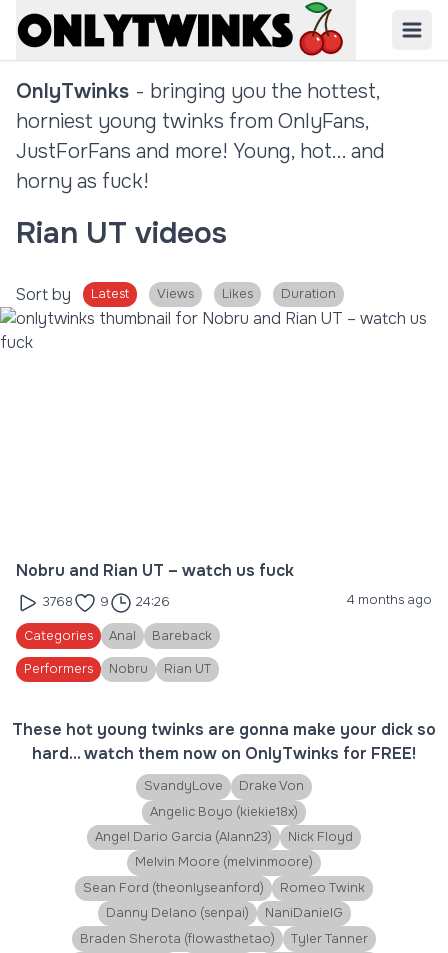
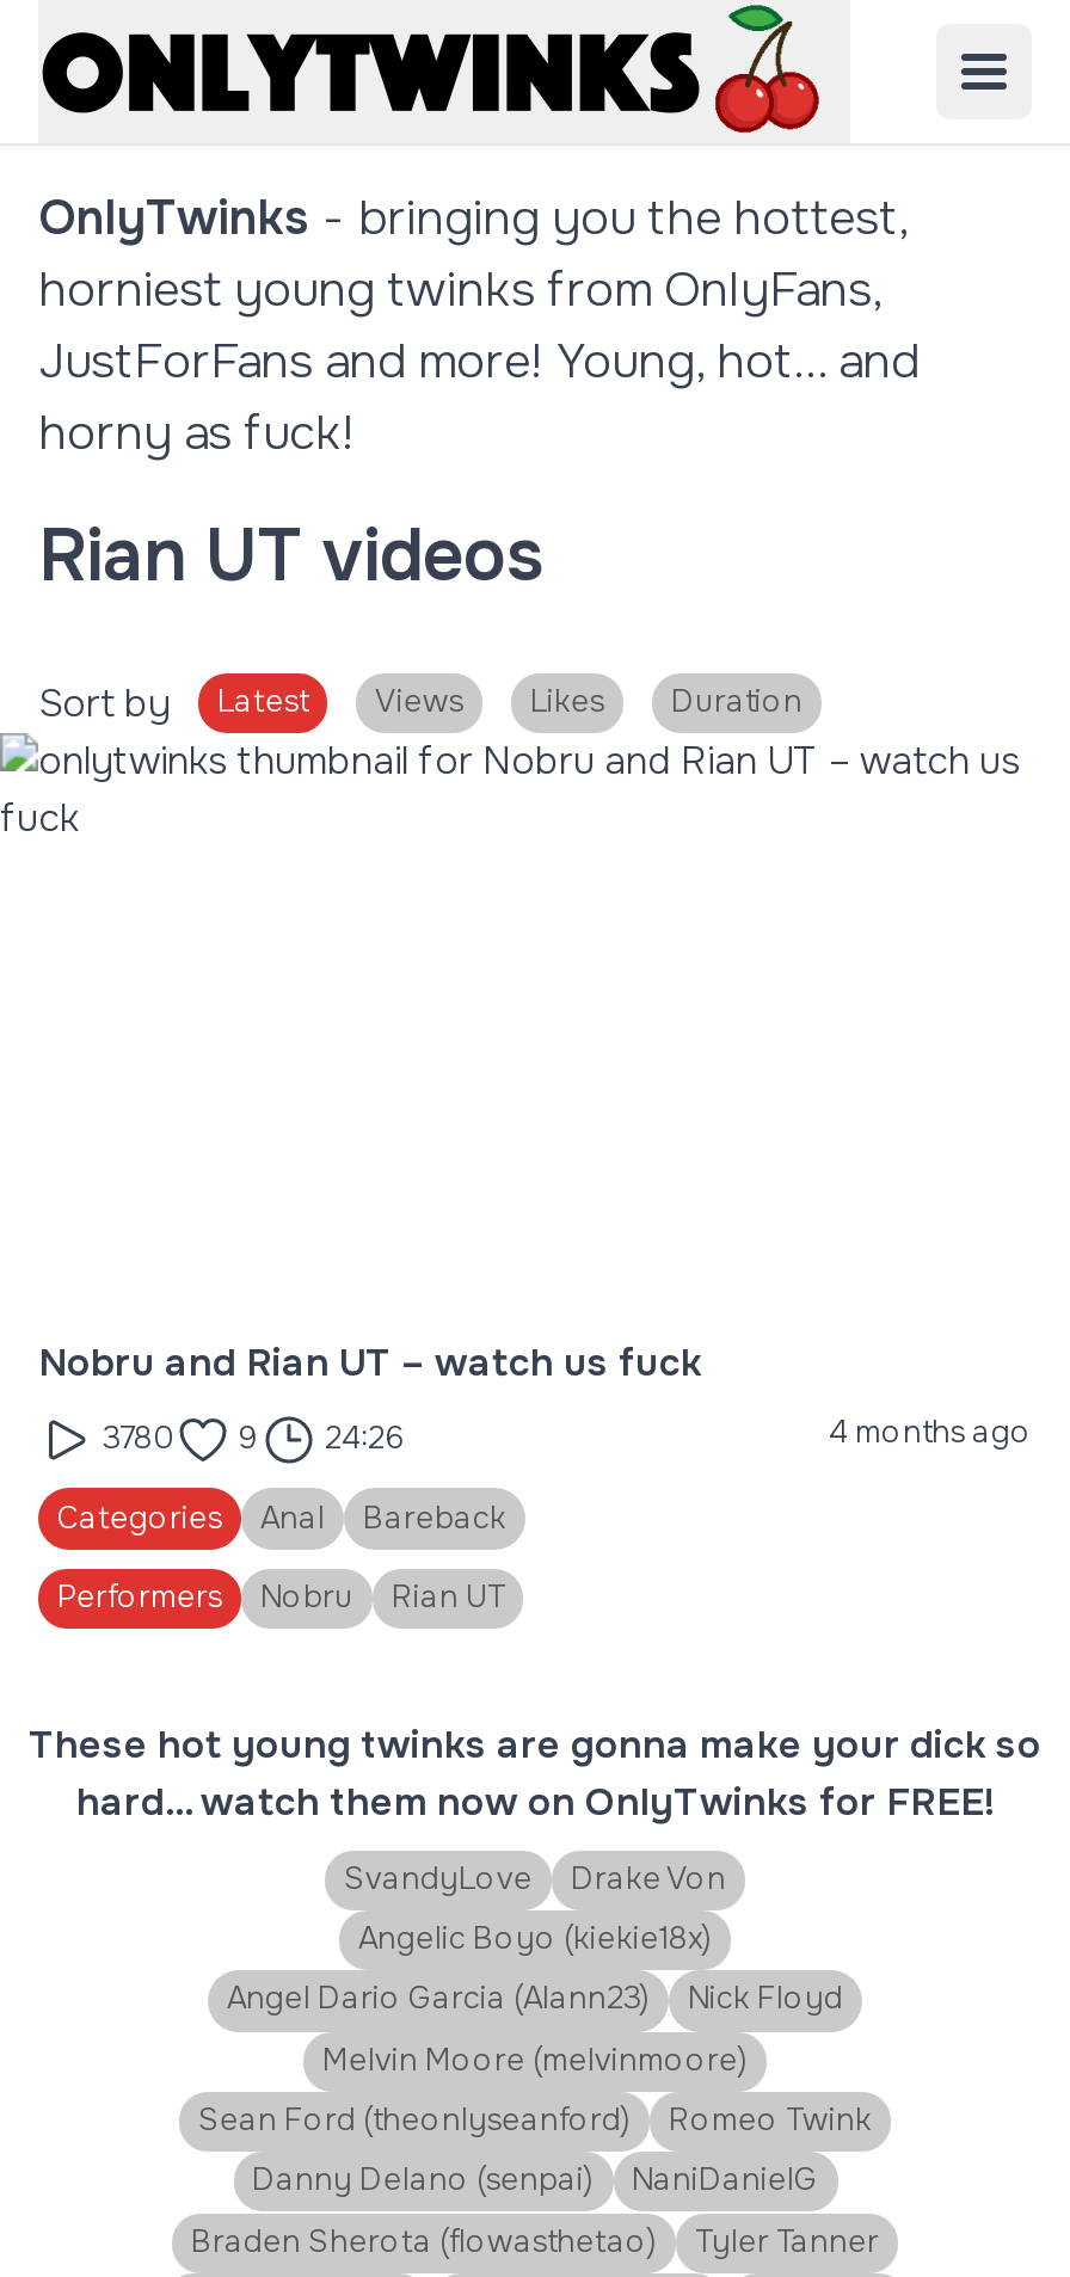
[40,595,170,611] 3768 9 24:26 -> [96,1420,406,1459] 3780 9 24:26

